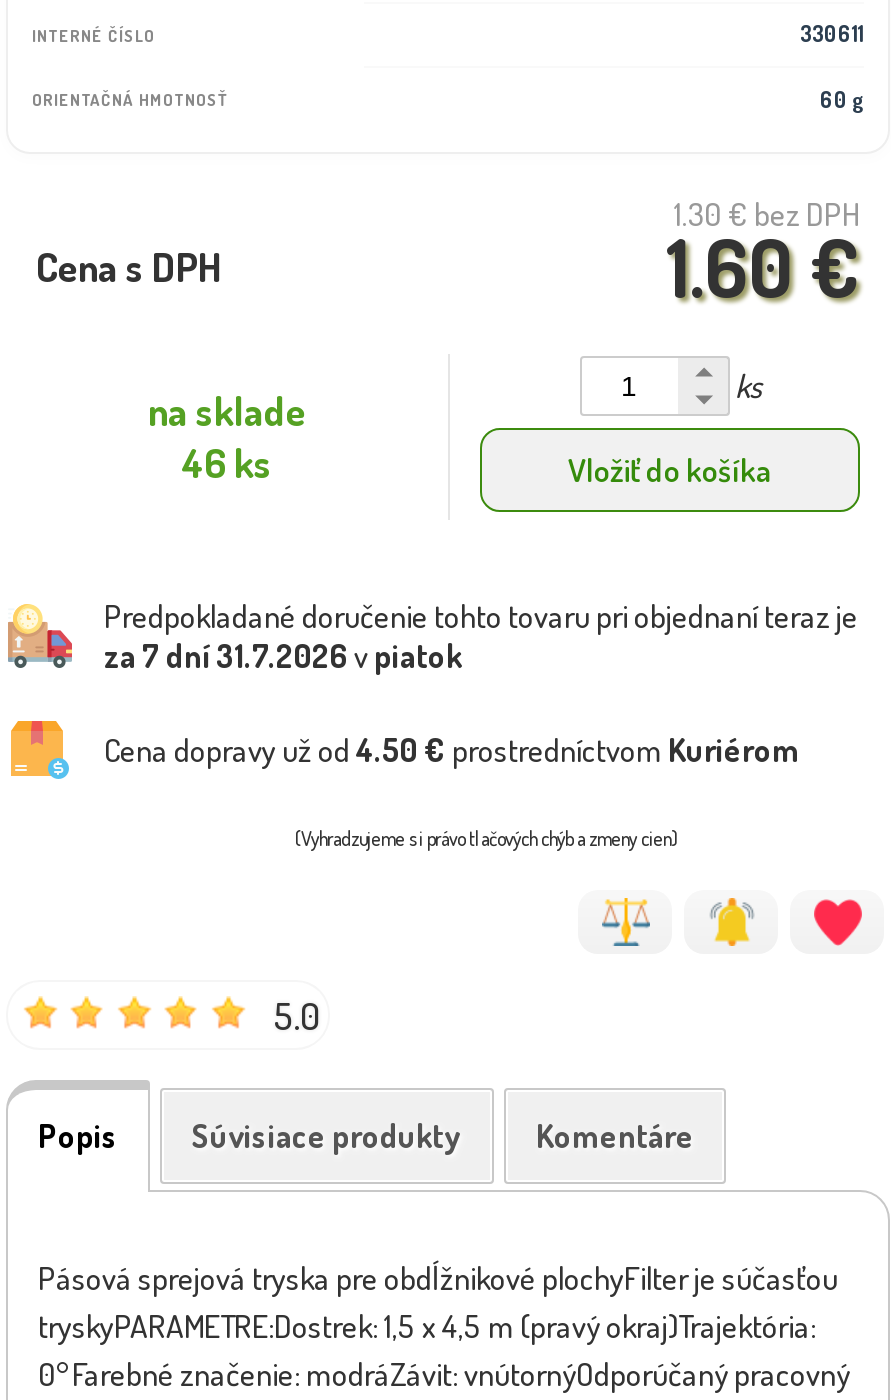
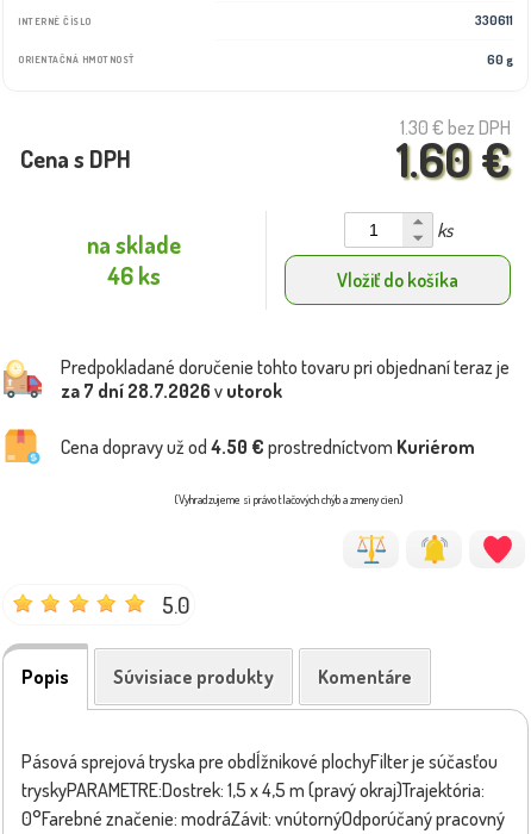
[104,635,462,675] za 7 dní 31.7.2026 v piatok -> [61,378,282,402] za 7 dní 28.7.2026 v utorok

